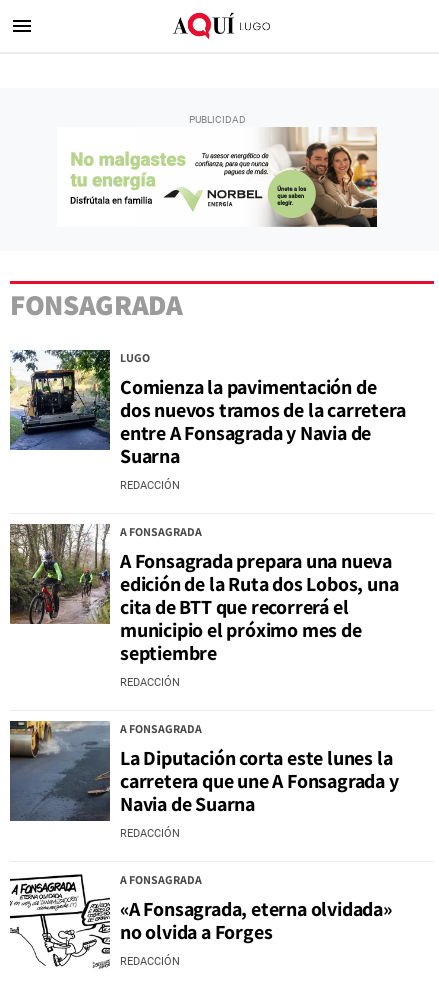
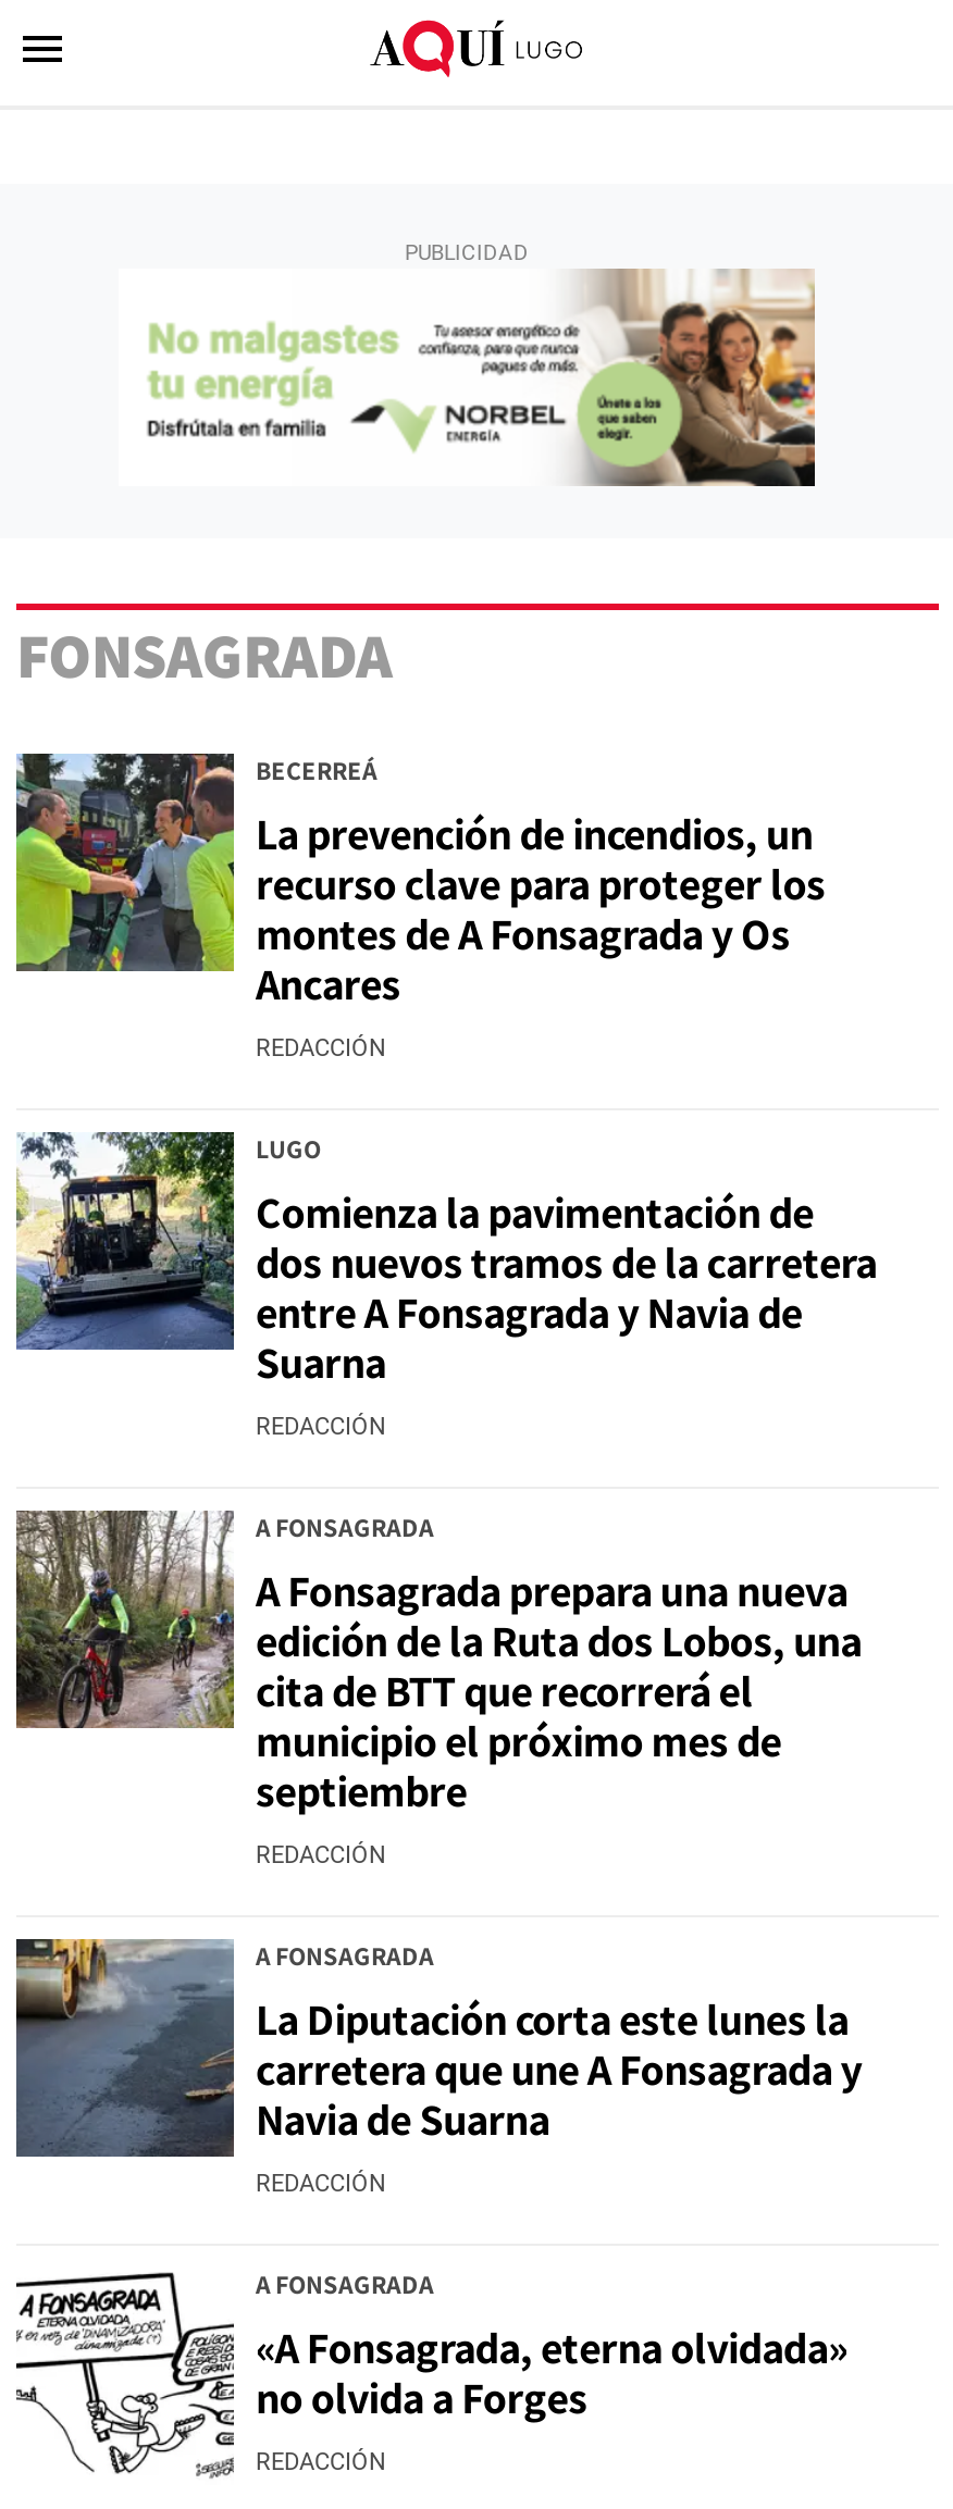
none -> [14,752,825,1063] [image] | BECERREÁ | La prevención de incendios, un | recurso clave para proteger los | montes de A Fonsagrada y Os | Ancares | REDACCIÓN

